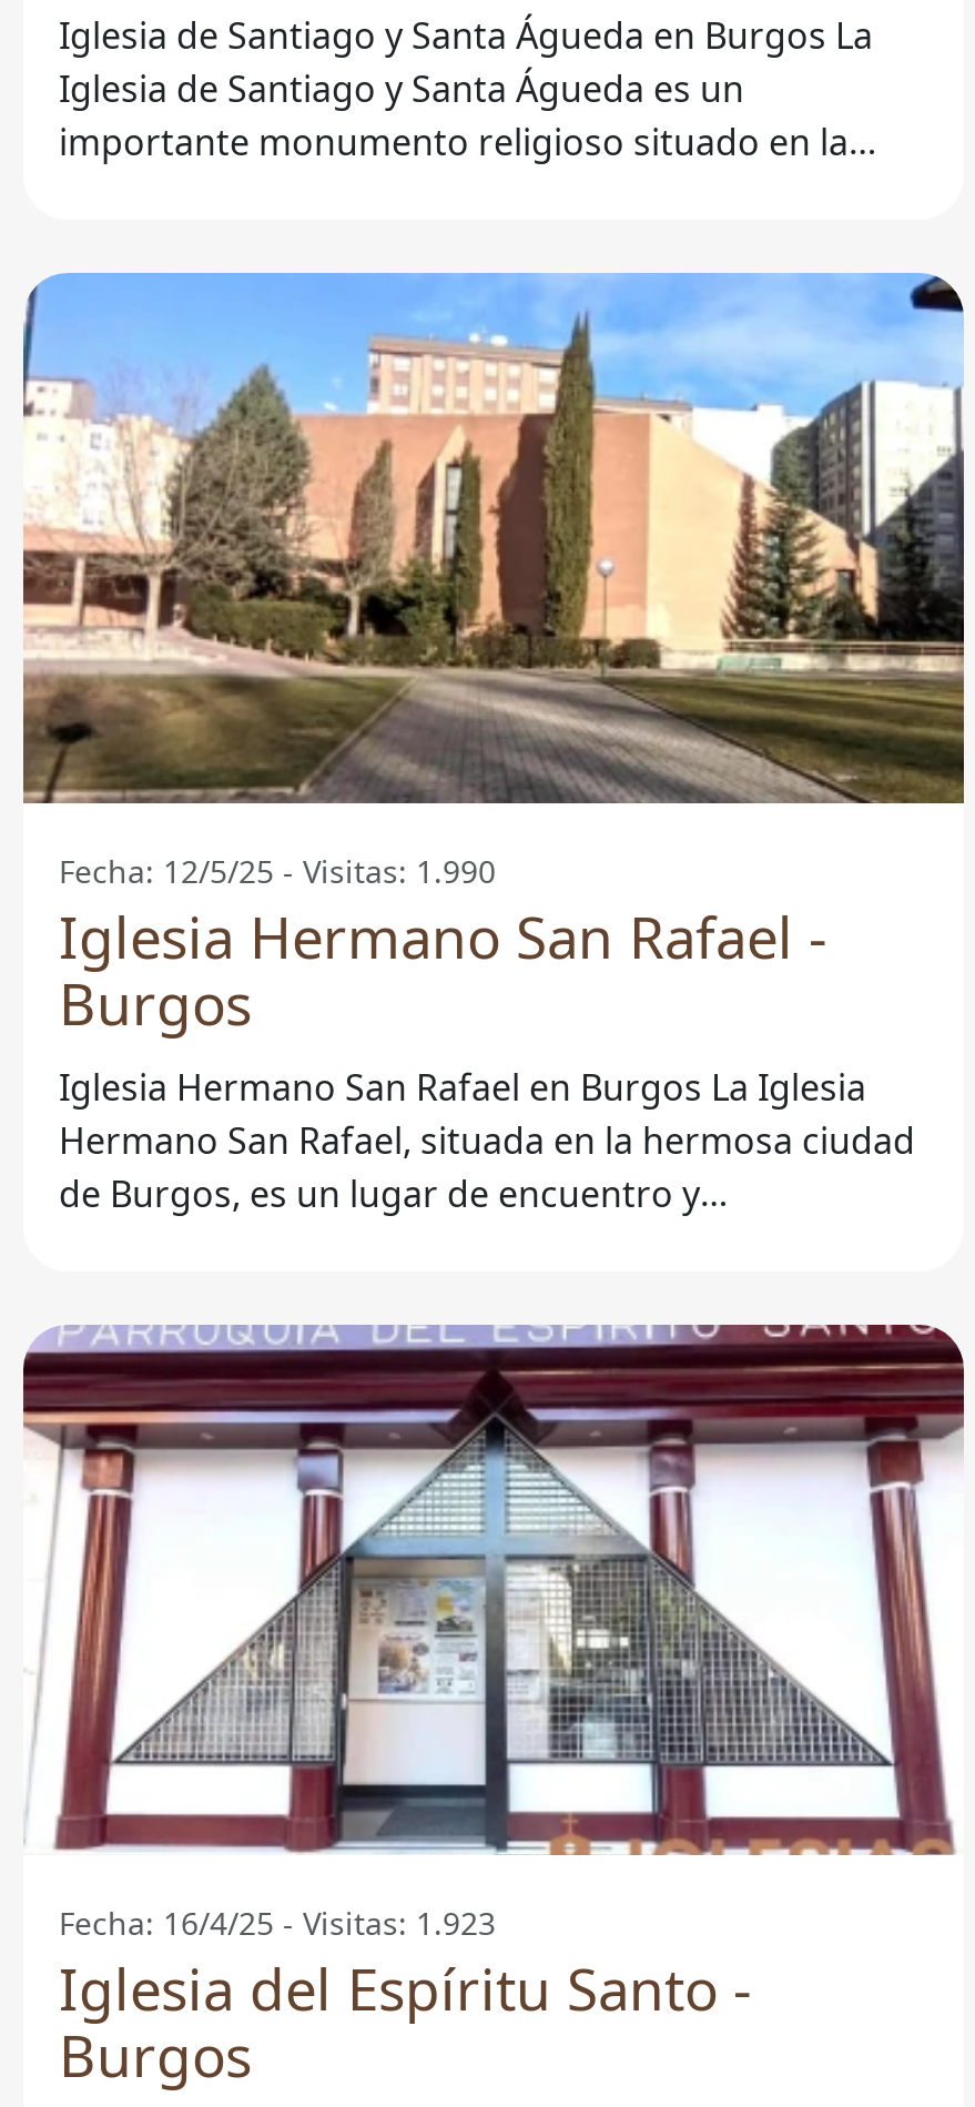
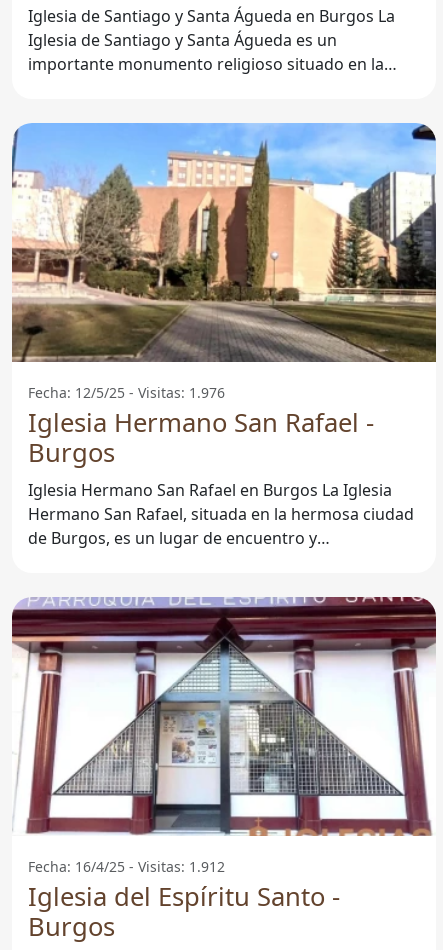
[59,849,496,891] Fecha: 12/5/25 - Visitas: 1.990 -> [28,382,225,401] Fecha: 12/5/25 - Visitas: 1.976
[59,1901,496,1943] Fecha: 16/4/25 - Visitas: 1.923 -> [28,856,225,875] Fecha: 16/4/25 - Visitas: 1.912

